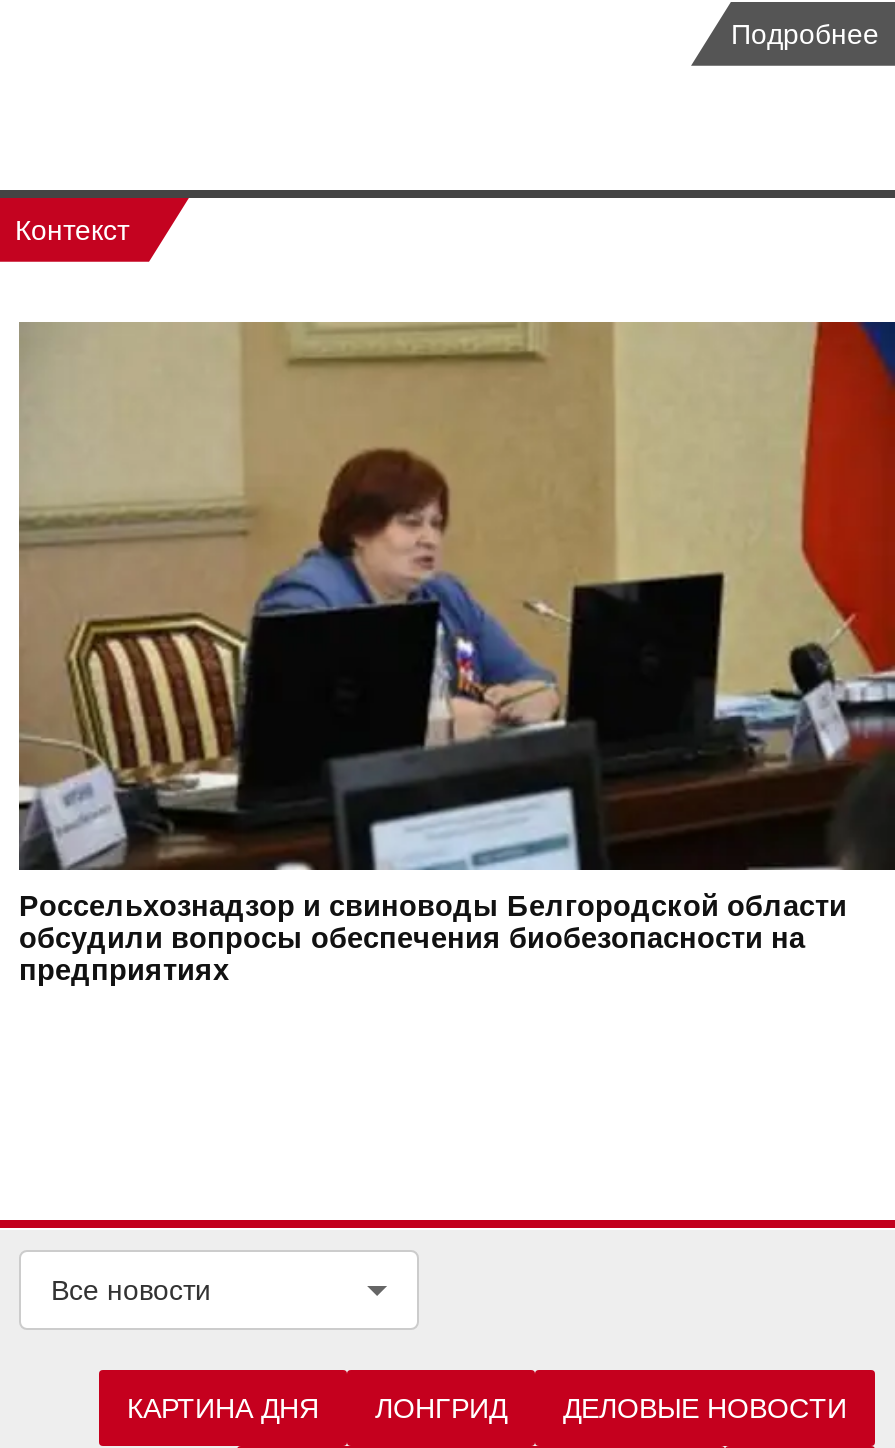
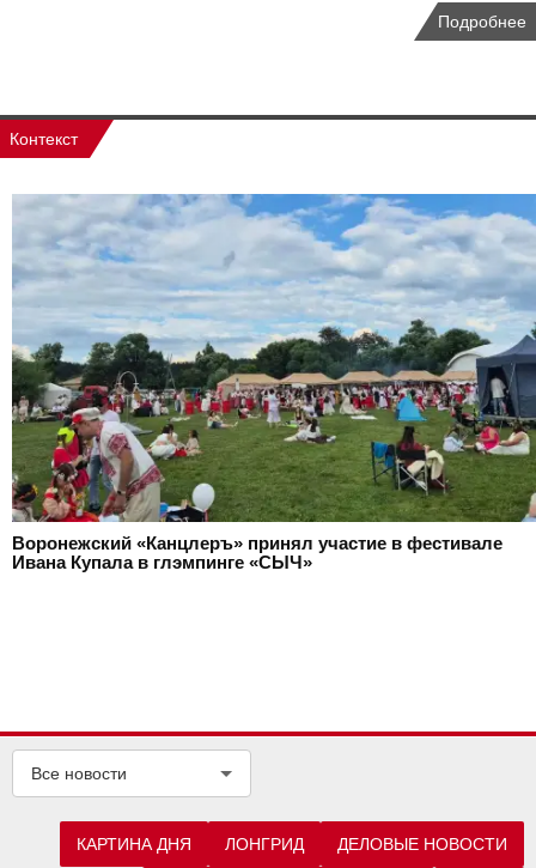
[17,320,889,985] [image] | Россельхознадзор и свиноводы Белгородской области | обсудили вопросы обеспечения биобезопасности на | предприятиях -> [11,193,532,572] [image] | Воронежский «Канцлеръ» принял участие в фестивале | Ивана Купала в глэмпинге «СЫЧ»

